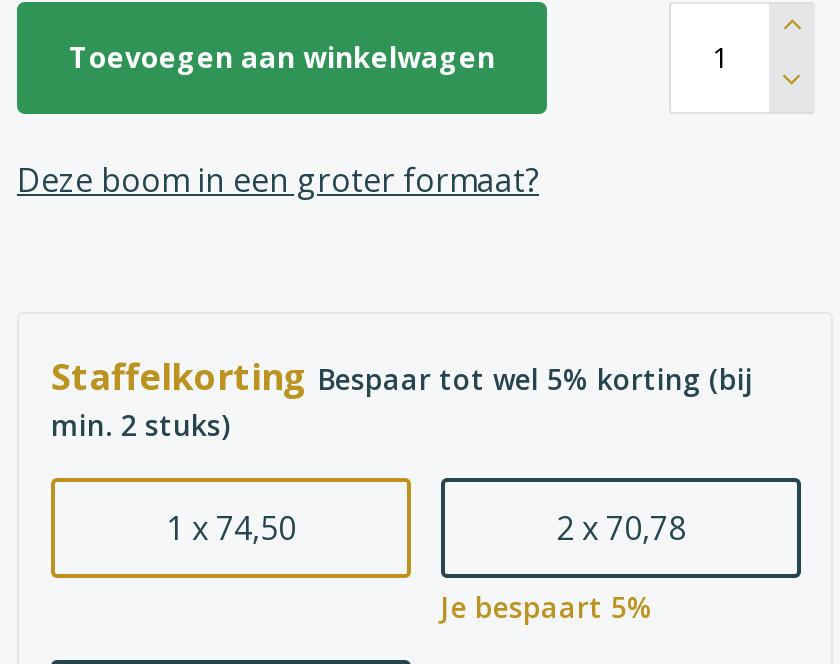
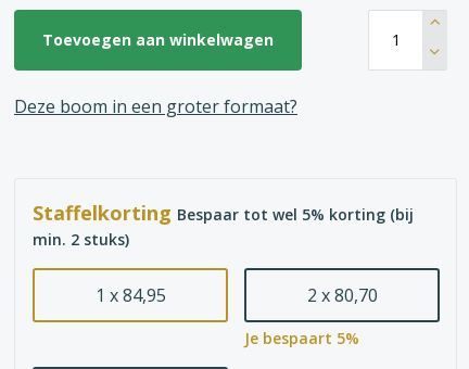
[166,506,296,550] 1 x 74,50 -> [95,283,166,307] 1 x 84,95
[556,506,686,550] 2 x 70,78 -> [307,283,377,307] 2 x 80,70

